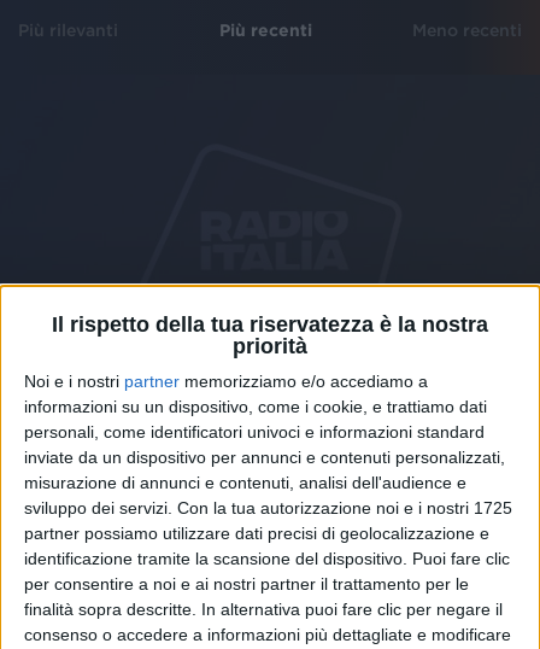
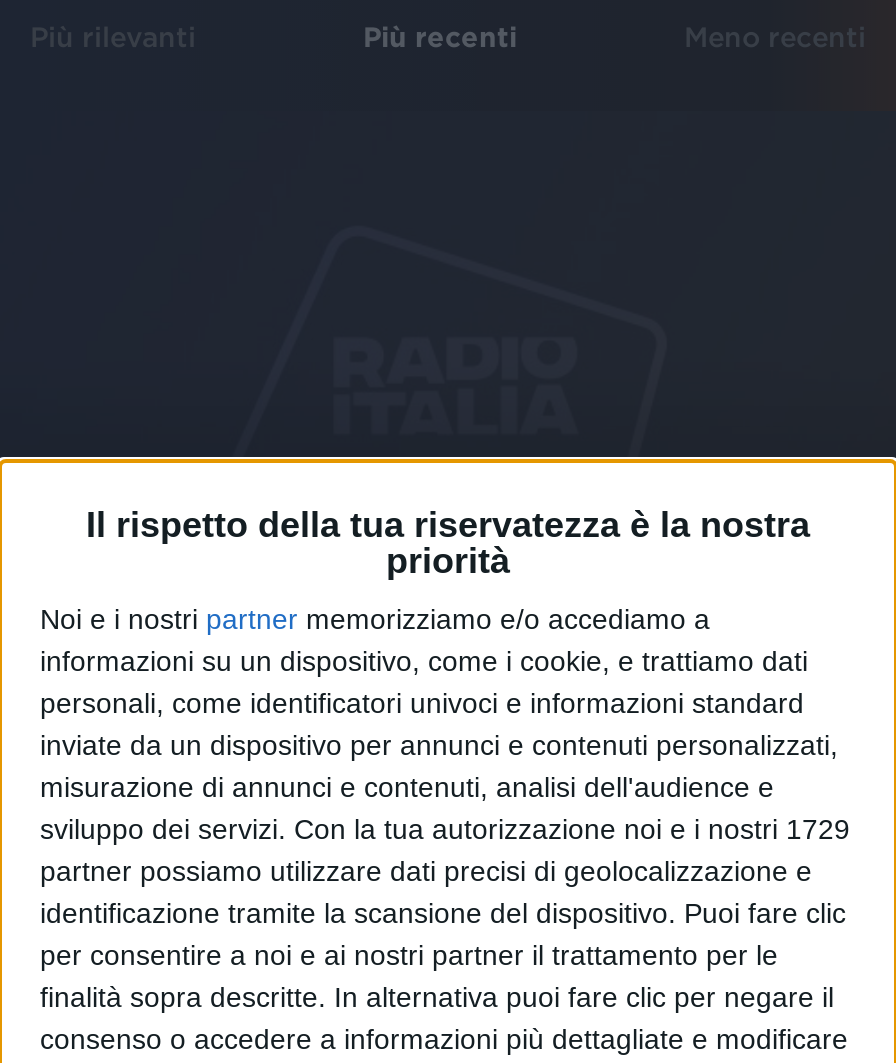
[24,498,512,517] sviluppo dei servizi. Con la tua autorizzazione noi e i nostri 1725 -> [40,812,850,844] sviluppo dei servizi. Con la tua autorizzazione noi e i nostri 1729

